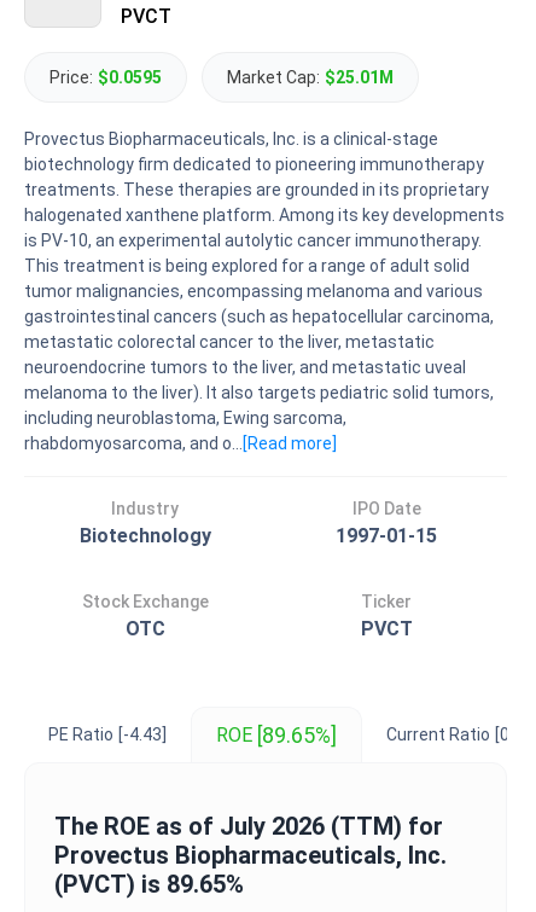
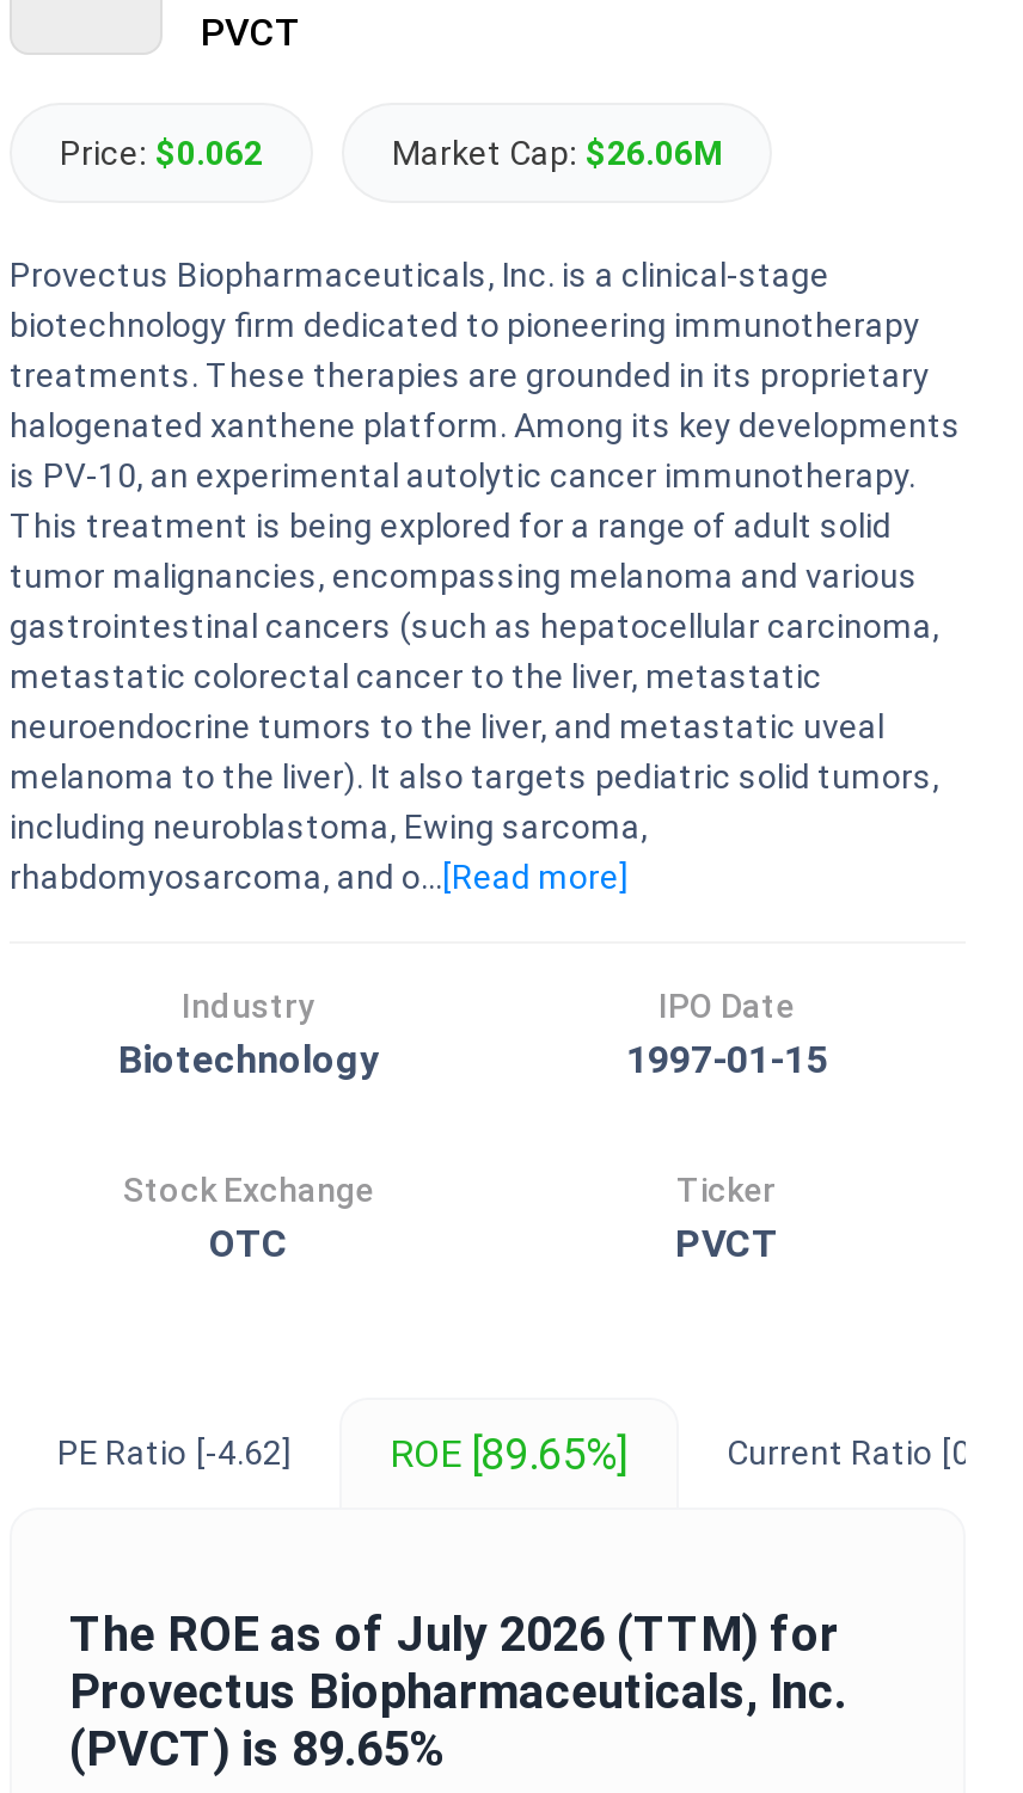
[49,68,162,87] Price: $0.0595 -> [60,134,263,172] Price: $0.062
[227,68,394,87] Market Cap: $25.01M -> [392,134,722,172] Market Cap: $26.06M
[48,725,167,744] PE Ratio [-4.43] -> [57,1433,292,1472] PE Ratio [-4.62]

